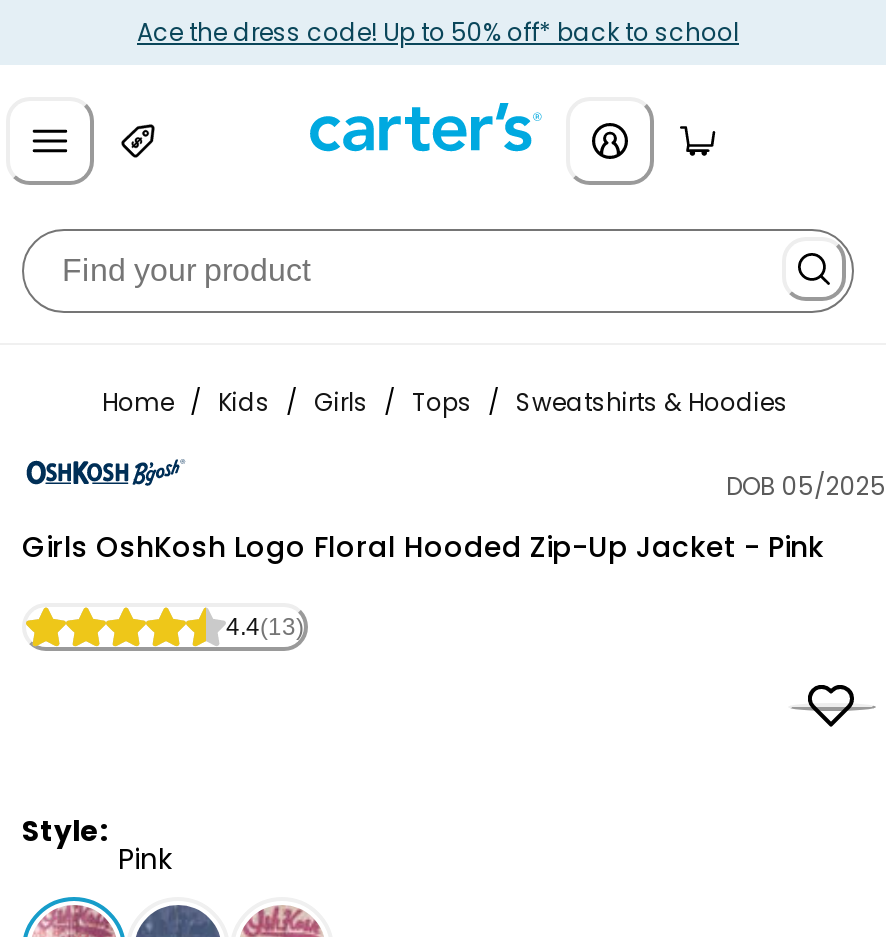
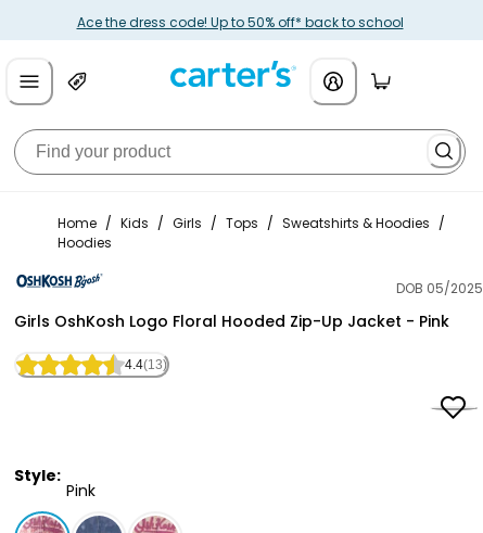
[102,385,788,419] Home / Kids / Girls / Tops / Sweatshirts & Hoodies -> [58,214,445,252] Home / Kids / Girls / Tops / Sweatshirts & Hoodies / | Hoodies

